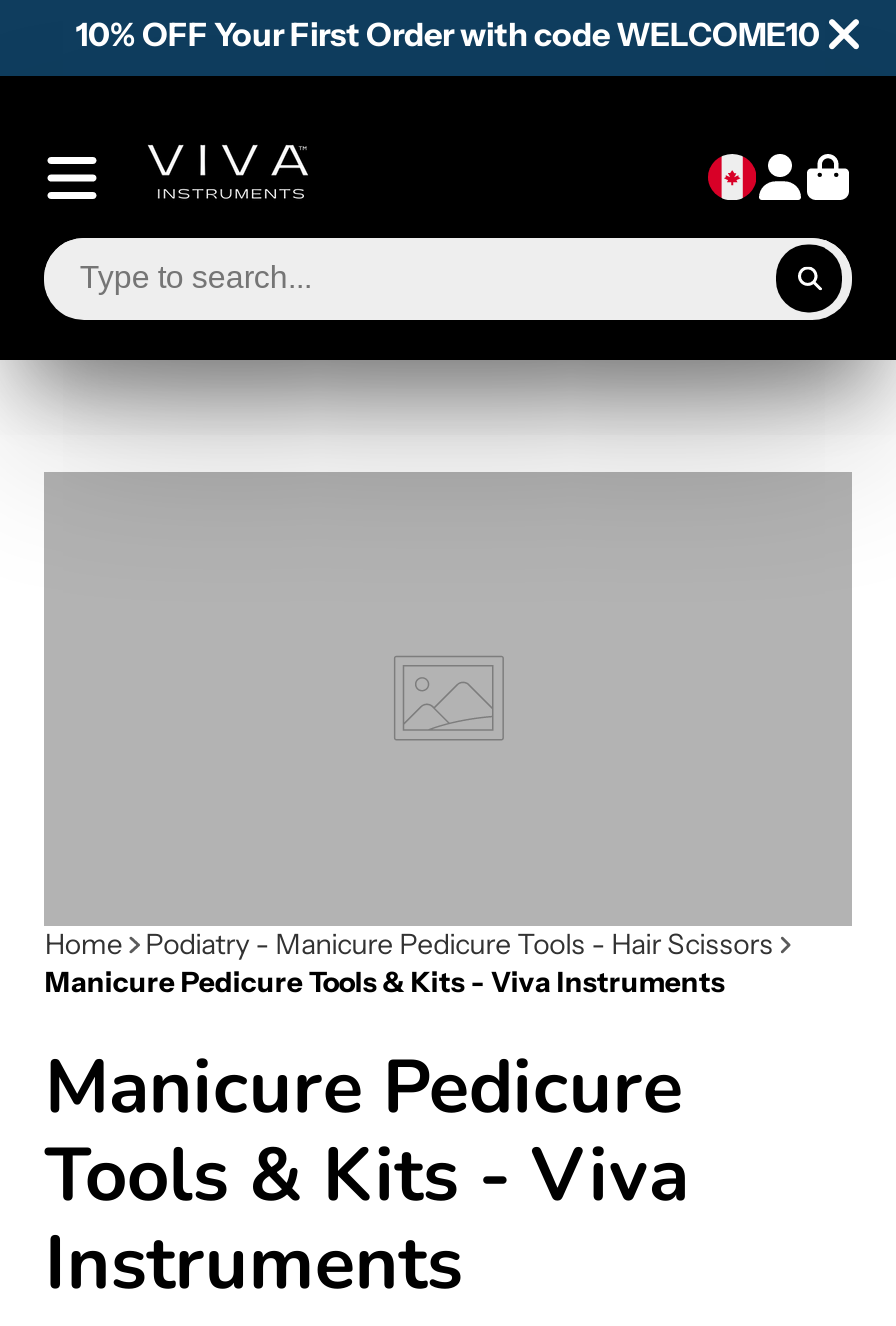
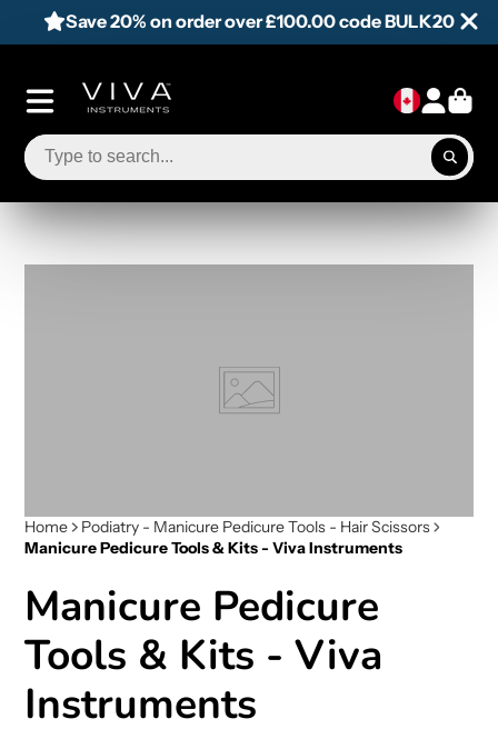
[76,14,820,54] 10% OFF Your First Order with code WELCOME10 -> [65,10,454,32] Save 20% on order over £100.00 code BULK20

